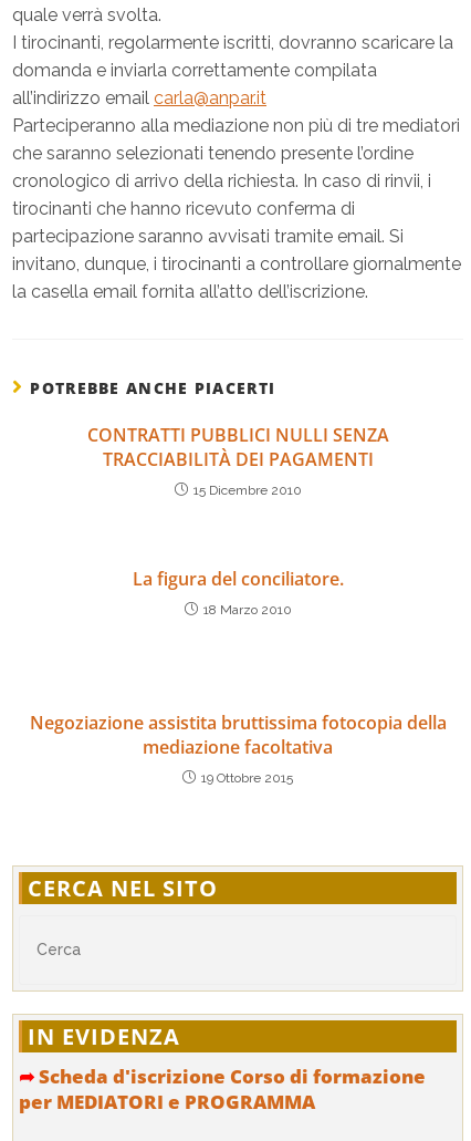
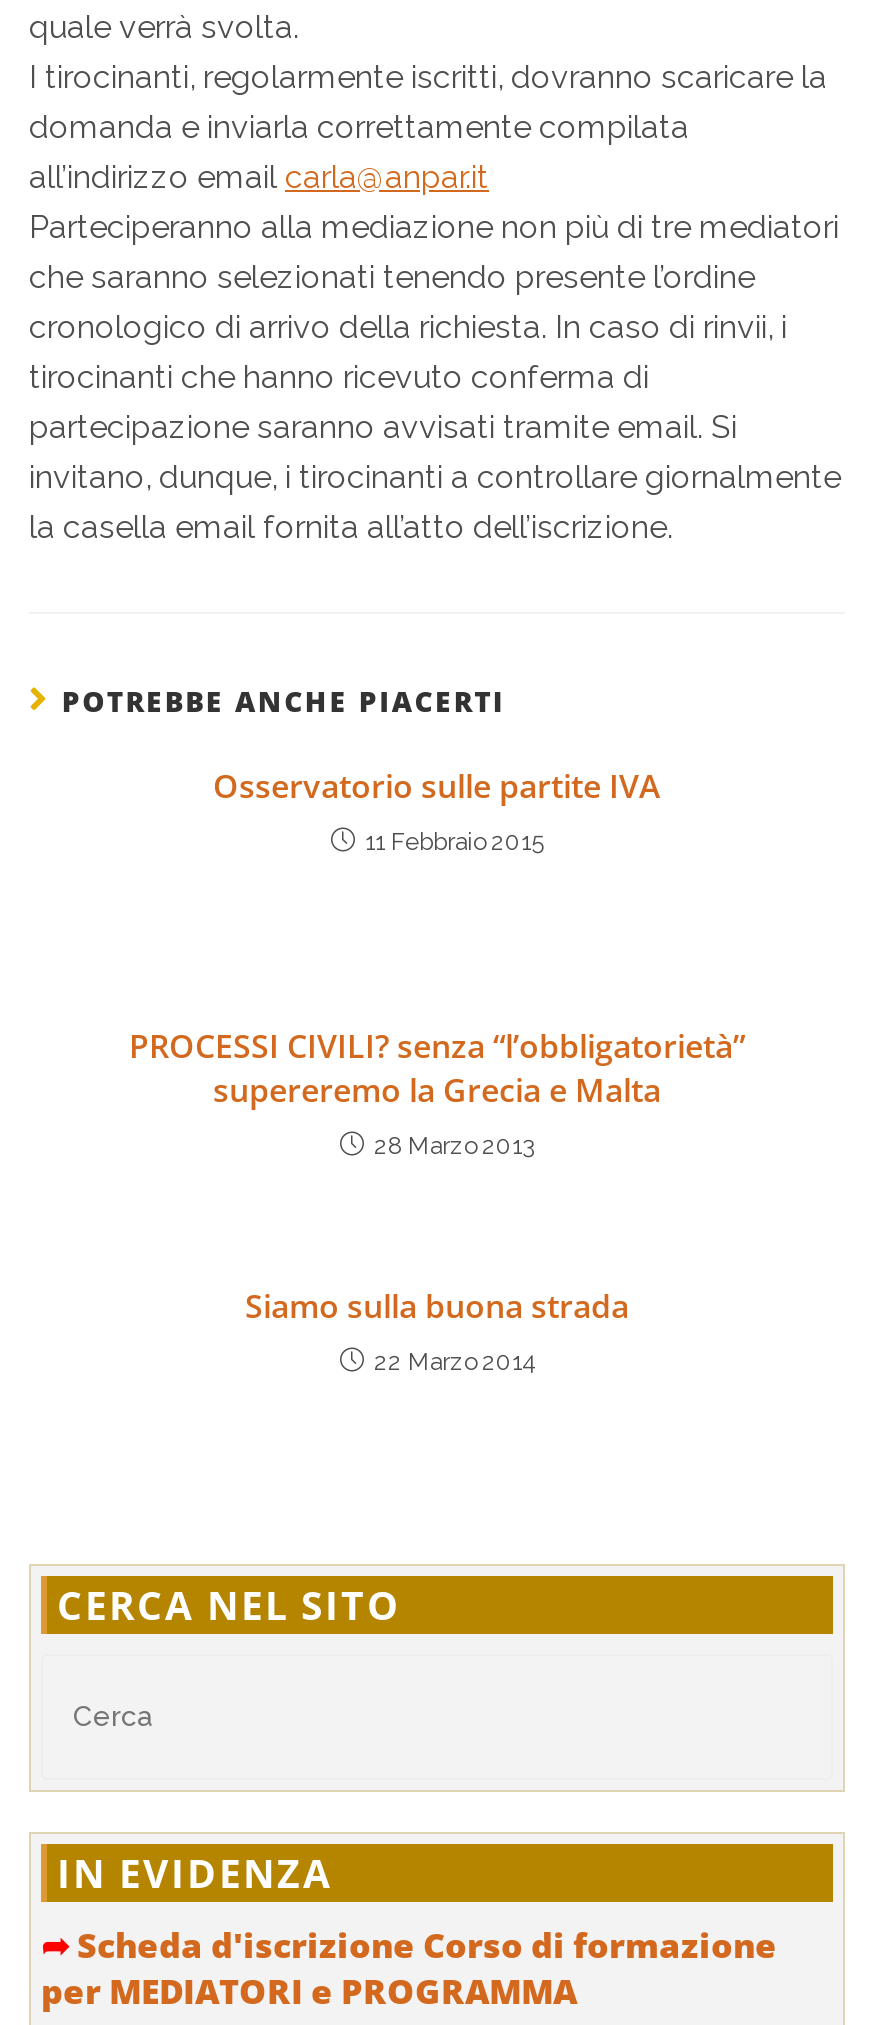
[87,423,389,471] CONTRATTI PUBBLICI NULLI SENZA | TRACCIABILITÀ DEI PAGAMENTI -> [213,764,661,808] Osservatorio sulle partite IVA
[193,483,301,498] 15 Dicembre 2010 -> [365,828,543,856] 11 Febbraio 2015
[132,567,343,591] La figura del conciliatore. -> [129,1024,745,1112] PROCESSI CIVILI? senza “l’obbligatorietà” | supereremo la Grecia e Malta
[203,602,291,618] 18 Marzo 2010 -> [374,1132,534,1160] 28 Marzo 2013
[29,710,446,759] Negoziazione assistita bruttissima fotocopia della | mediazione facoltativa -> [245,1284,629,1328] Siamo sulla buona strada
[201,770,293,786] 19 Ottobre 2015 -> [374,1348,534,1376] 22 Marzo 2014

